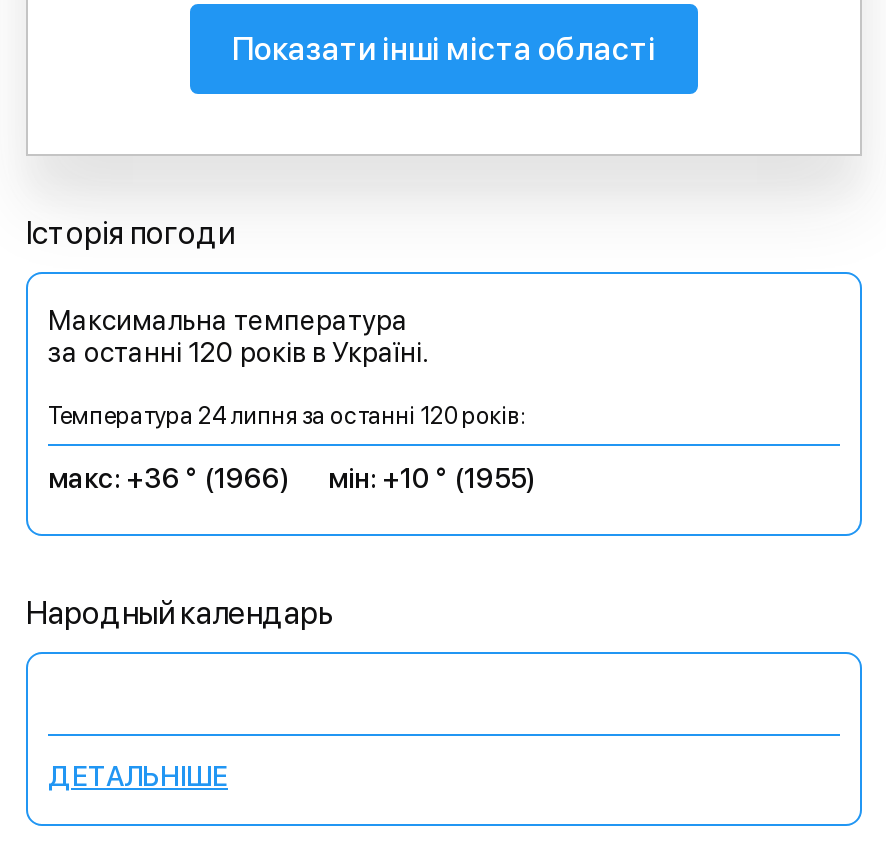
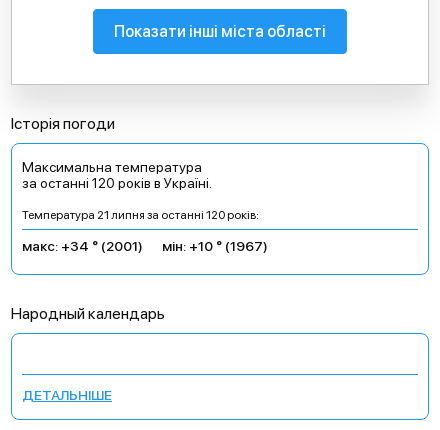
[48,402,526,430] Температура 24 липня за останні 120 років: -> [22,208,259,222] Температура 21 липня за останні 120 років:
[48,462,290,494] макс: +36 ° (1966) -> [22,238,143,254] макс: +34 ° (2001)
[328,462,536,494] мін: +10 ° (1955) -> [162,238,268,254] мін: +10 ° (1967)

